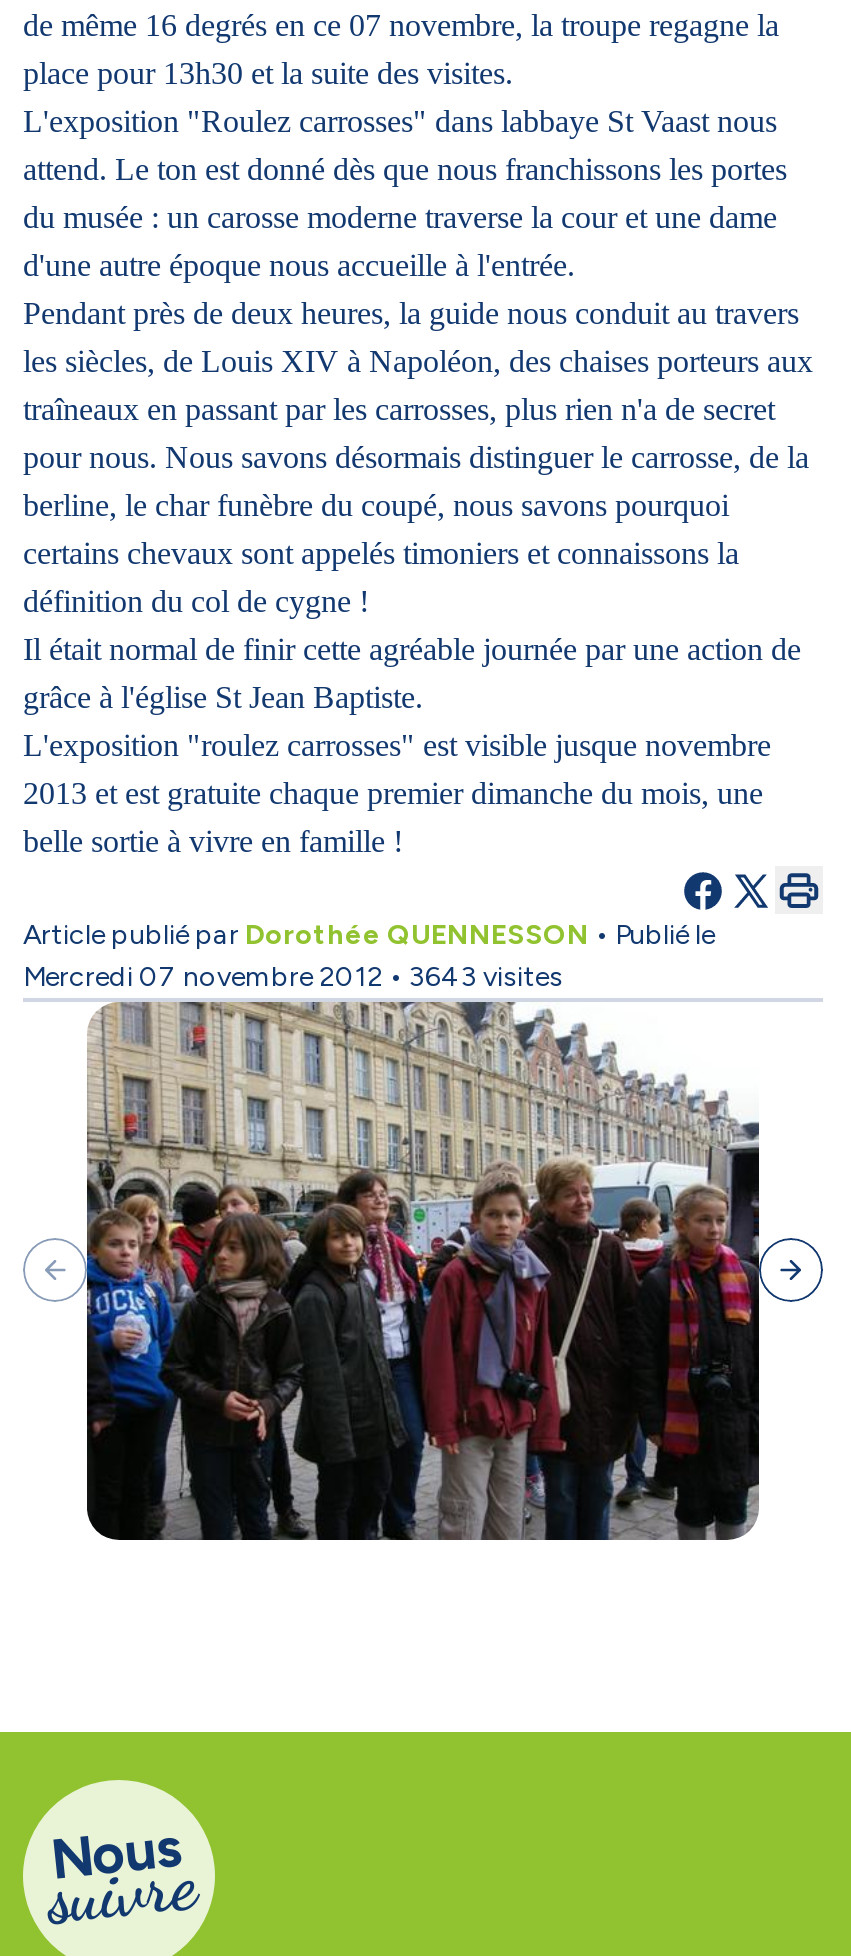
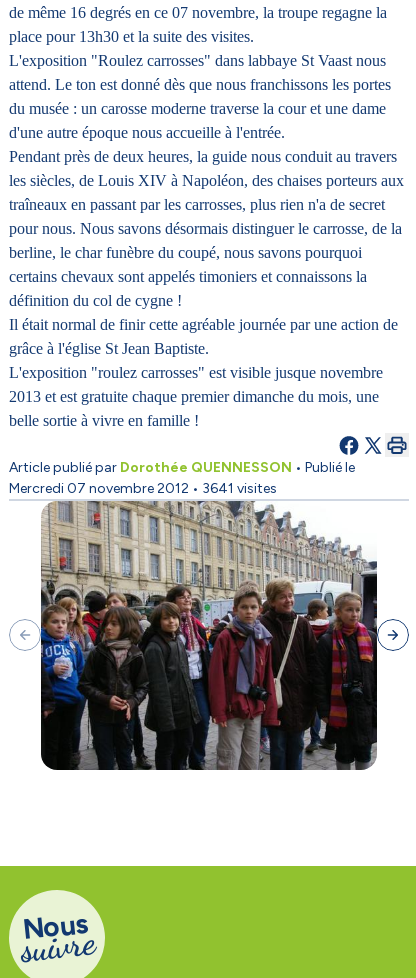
[23,960,563,994] Mercredi 07 novembre 2012 • 3643 visites -> [9,480,277,497] Mercredi 07 novembre 2012 • 3641 visites

